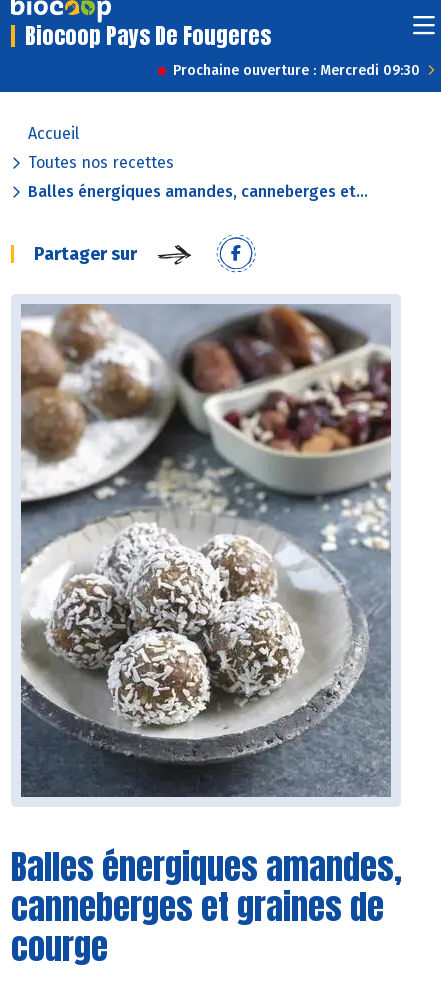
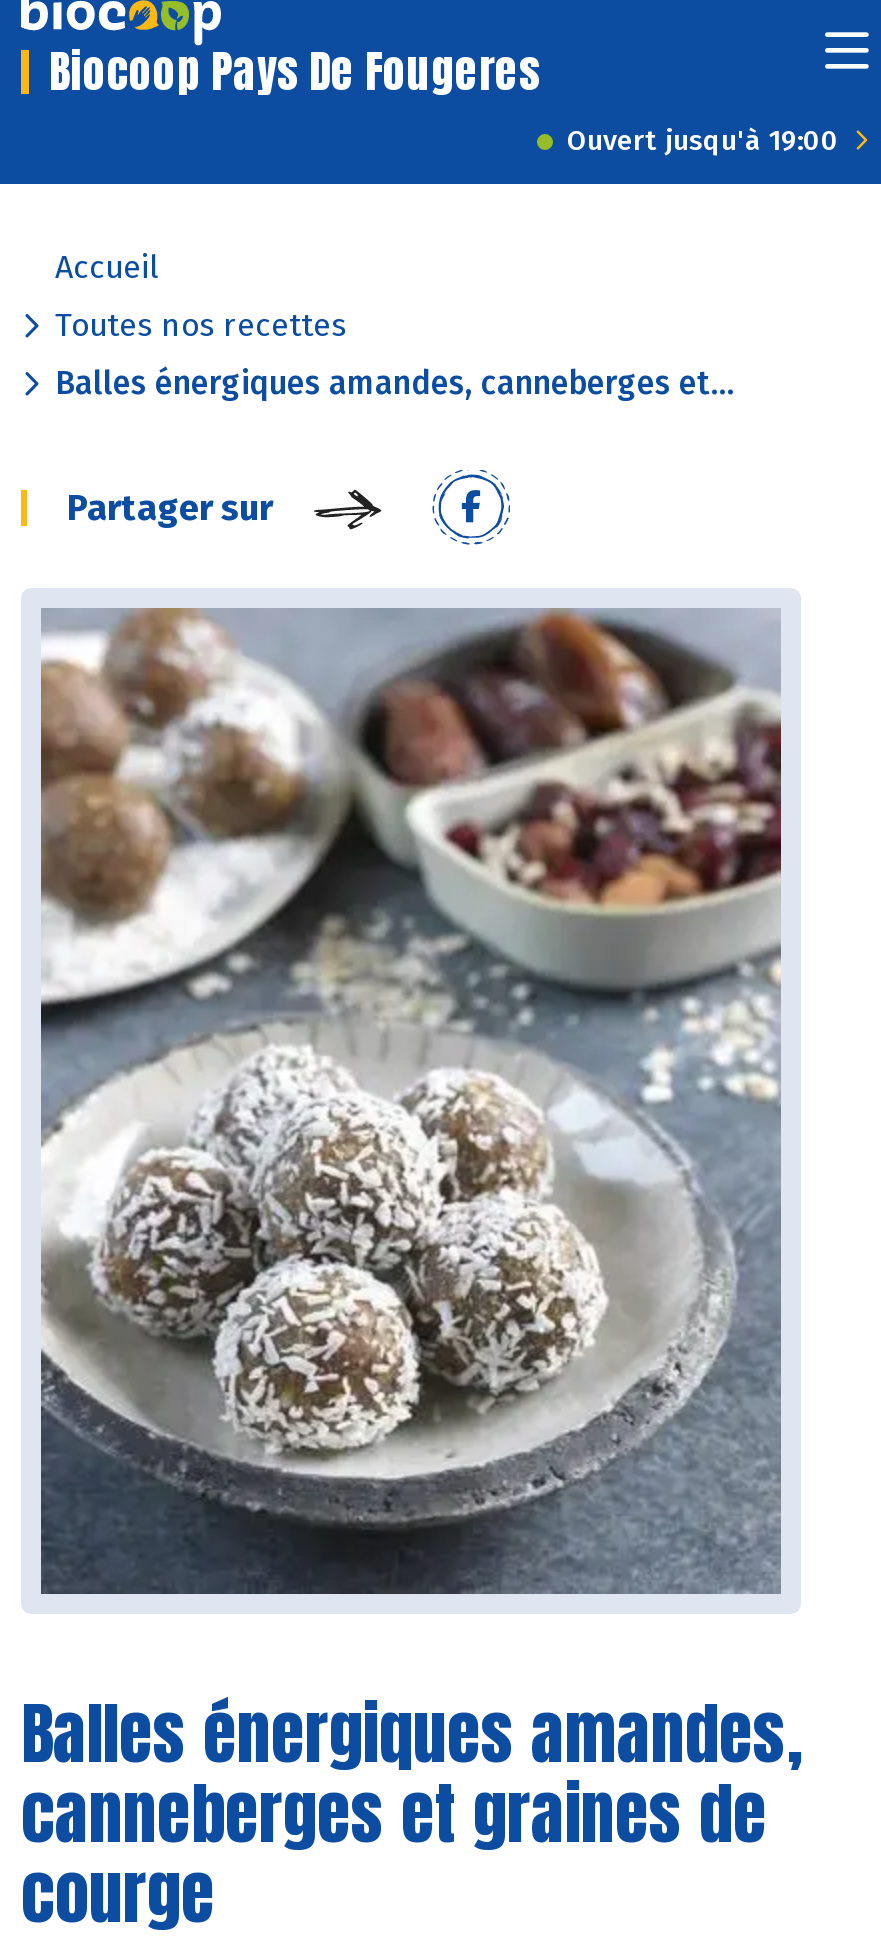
[173,62,420,79] Prochaine ouverture : Mercredi 09:30 -> [567,124,839,158] Ouvert jusqu'à 19:00

